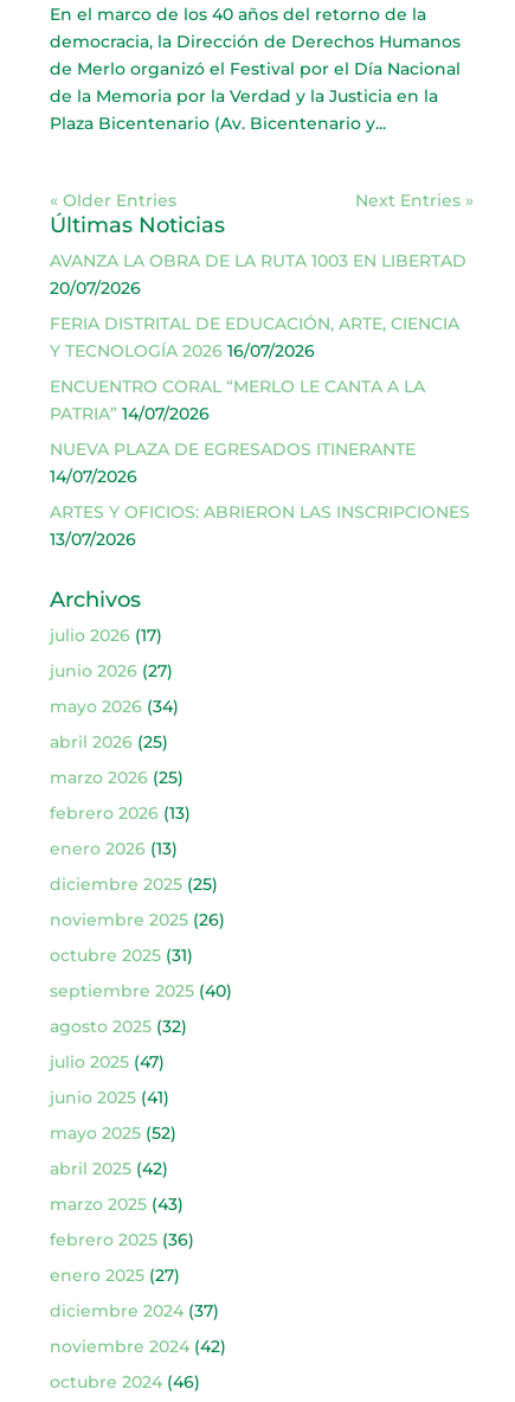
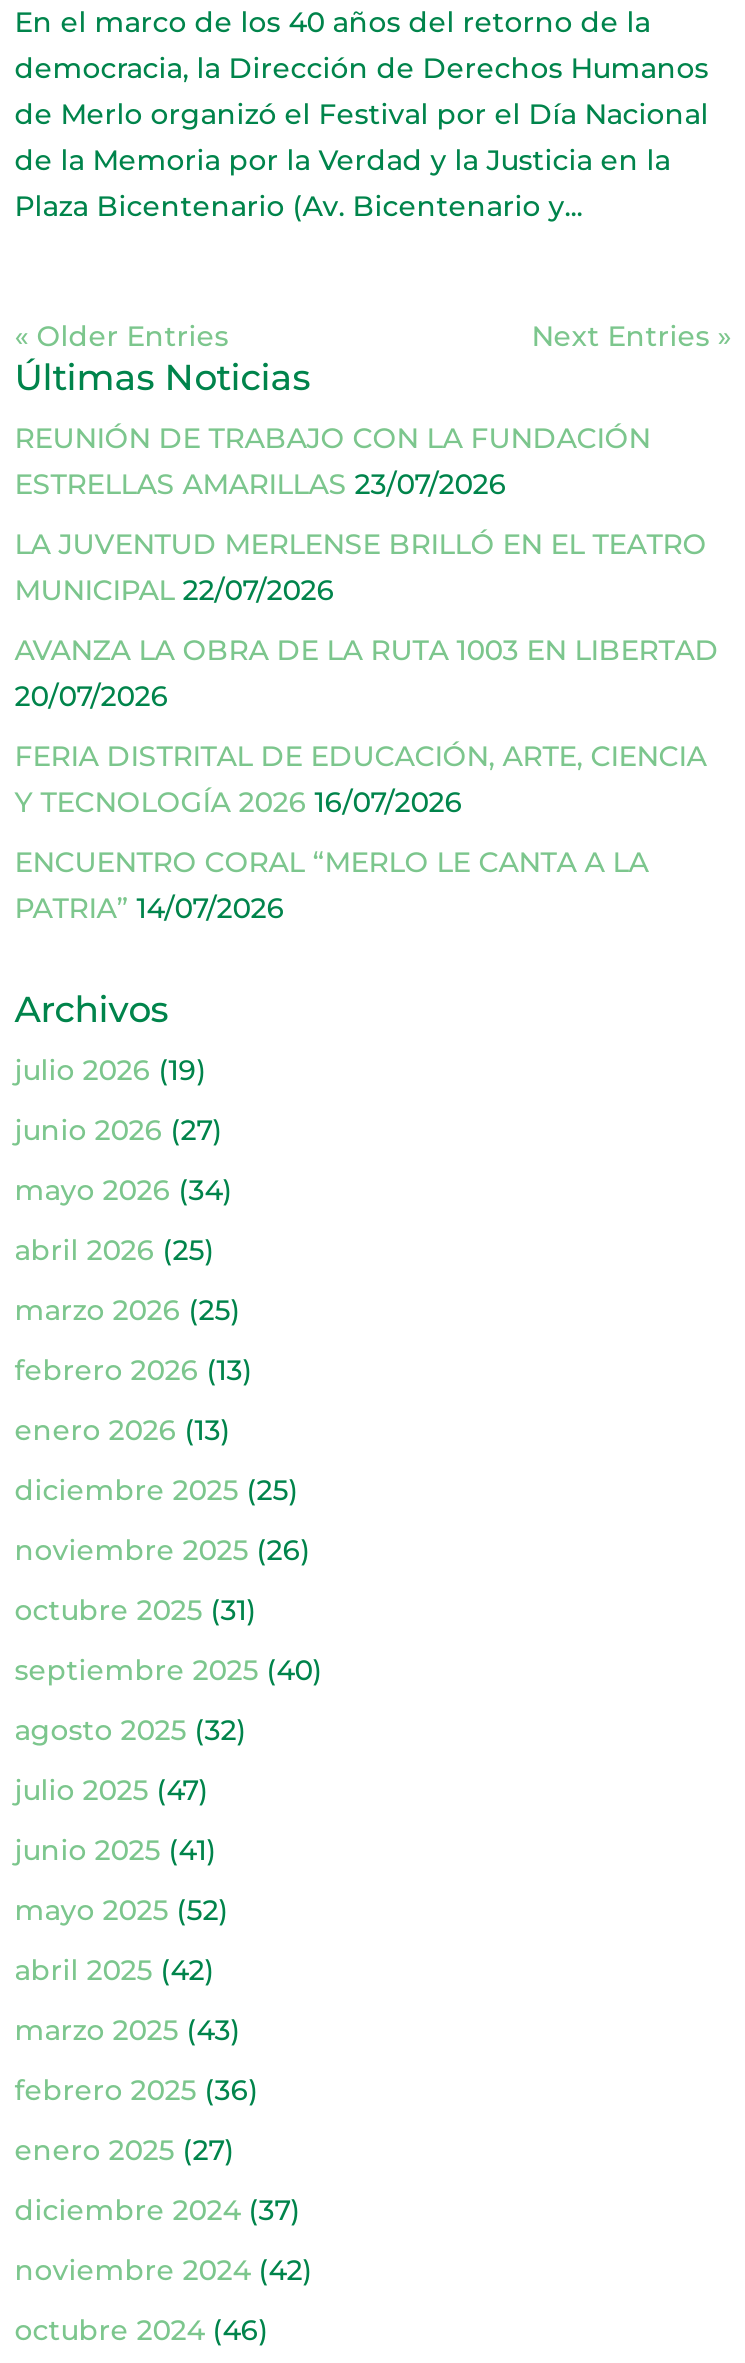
none -> [15,421,707,609] REUNIÓN DE TRABAJO CON LA FUNDACIÓN | ESTRELLAS AMARILLAS 23/07/2026 | LA JUVENTUD MERLENSE BRILLÓ EN EL TEATRO | MUNICIPAL 22/07/2026
moved [49,250,466,424] -> [15,633,719,927]: AVANZA LA OBRA DE LA RUTA 1003 EN LIBERTAD | 20/07/2026 | FERIA DISTRITAL DE EDUCACIÓN, ARTE, CIENCIA | Y TECNOLOGÍA 2026 16/07/2026 | ENCUENTRO CORAL “MERLO LE CANTA A LA | PATRIA” 14/07/2026
[49,438,470,549] NUEVA PLAZA DE EGRESADOS ITINERANTE | 14/07/2026 | ARTES Y OFICIOS: ABRIERON LAS INSCRIPCIONES | 13/07/2026 -> none
[49,624,162,645] julio 2026 (17) -> [15,1053,207,1089] julio 2026 (19)

